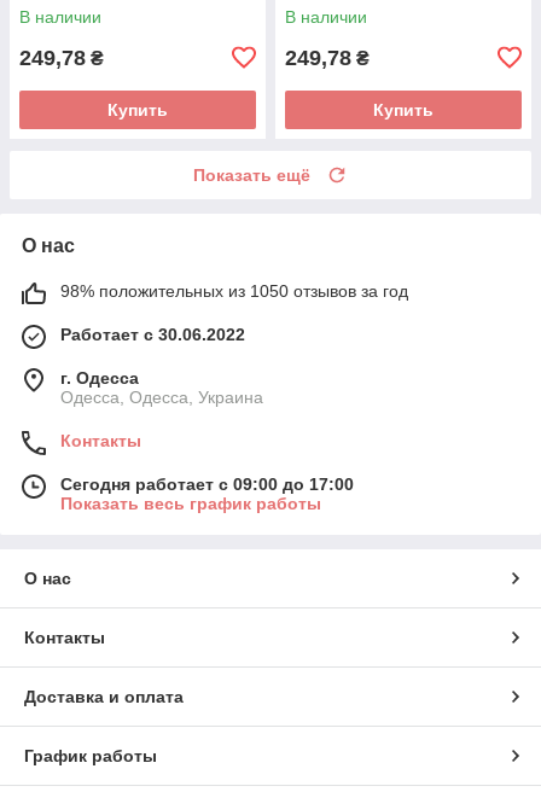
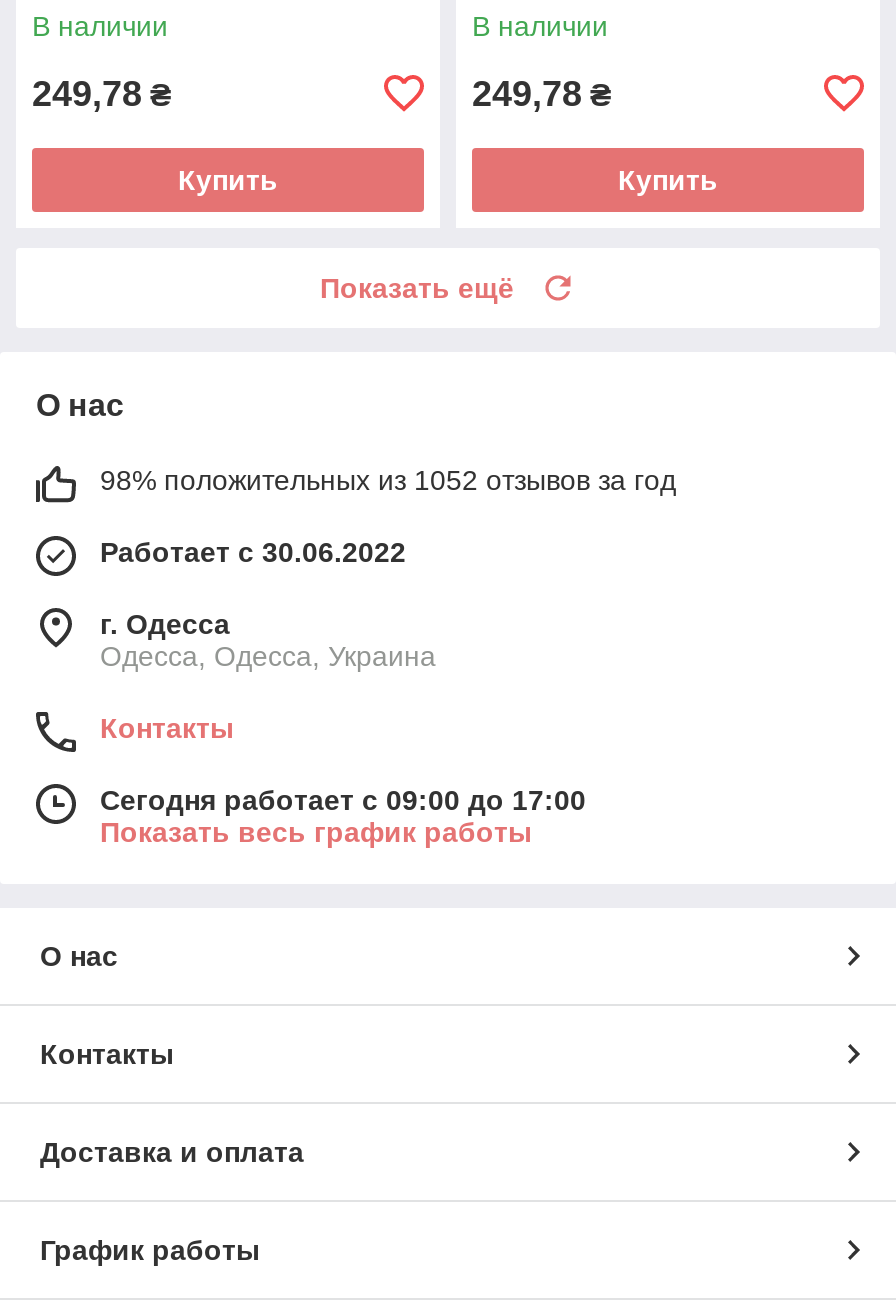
[60,281,408,300] 98% положительных из 1050 отзывов за год -> [100,464,676,496] 98% положительных из 1052 отзывов за год

